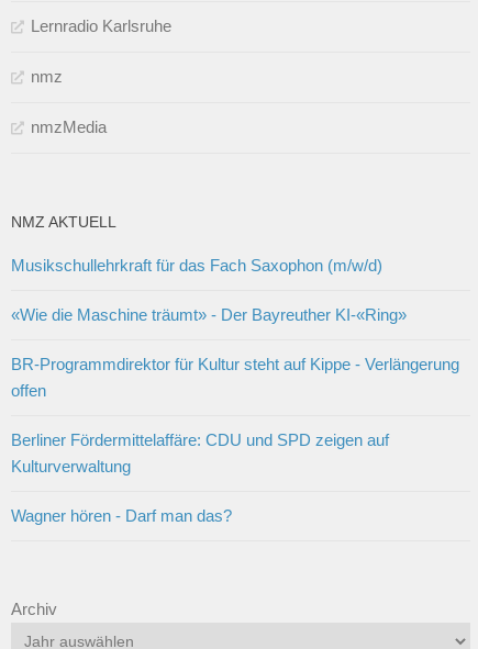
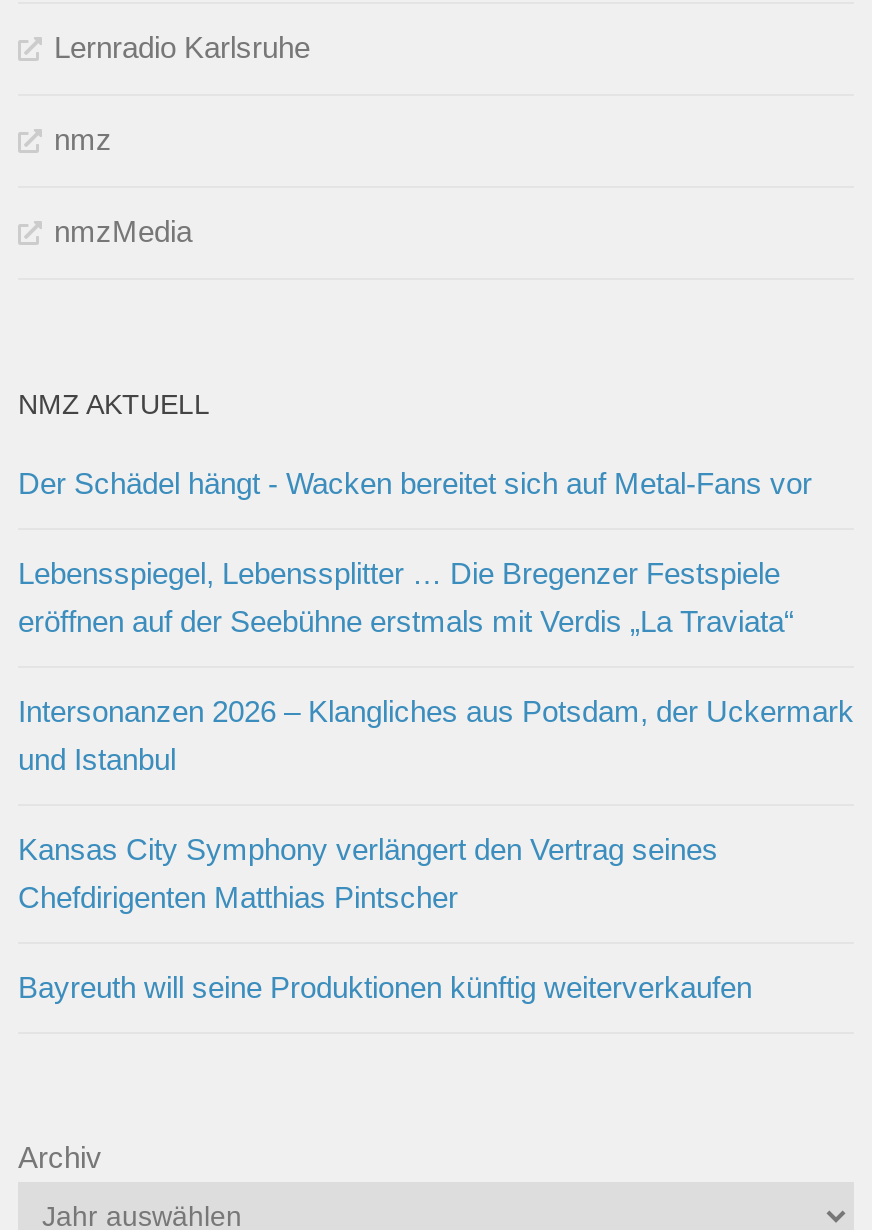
[11,256,382,275] Musikschullehrkraft für das Fach Saxophon (m/w/d) -> [18,466,812,500] Der Schädel hängt - Wacken bereitet sich auf Metal-Fans vor
[11,305,407,324] «Wie die Maschine träumt» - Der Bayreuther KI-«Ring» -> [18,556,794,638] Lebensspiegel, Lebenssplitter … Die Bregenzer Festspiele | eröffnen auf der Seebühne erstmals mit Verdis „La Traviata“
[11,355,459,400] BR-Programmdirektor für Kultur steht auf Kippe - Verlängerung | offen -> [18,694,854,776] Intersonanzen 2026 – Klangliches aus Potsdam, der Uckermark | und Istanbul
[11,431,389,476] Berliner Fördermittelaffäre: CDU und SPD zeigen auf | Kulturverwaltung -> [18,832,718,914] Kansas City Symphony verlängert den Vertrag seines | Chefdirigenten Matthias Pintscher
[11,506,232,525] Wagner hören - Darf man das? -> [18,970,752,1004] Bayreuth will seine Produktionen künftig weiterverkaufen

